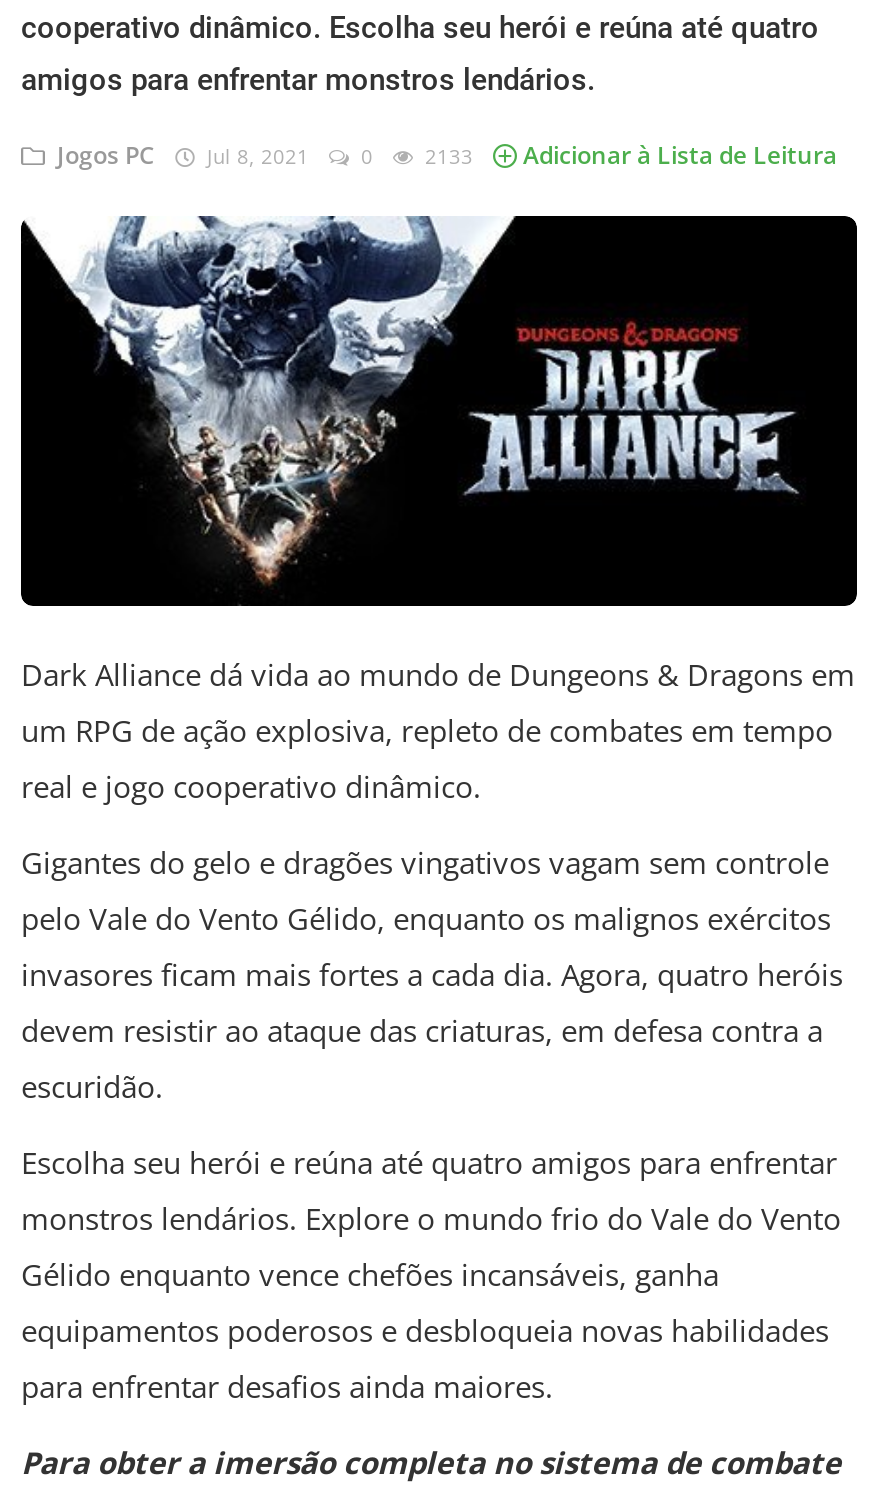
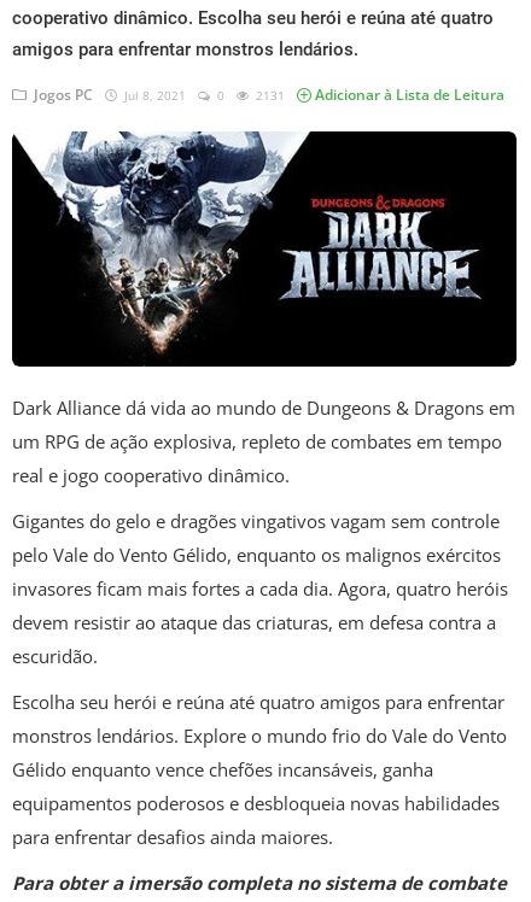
[45,138,837,172] Jogos PC Jul 8, 2021 0 2133 Adicionar à Lista de Leitura -> [27,84,504,105] Jogos PC Jul 8, 2021 0 2131 Adicionar à Lista de Leitura

